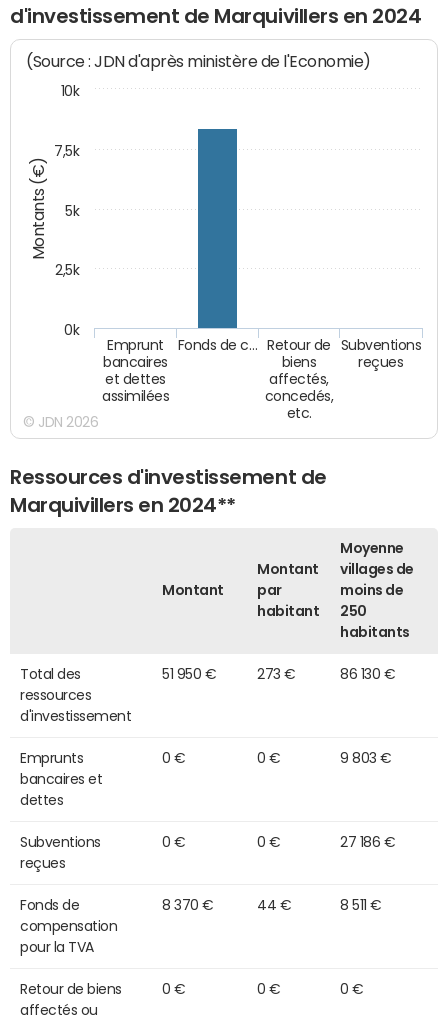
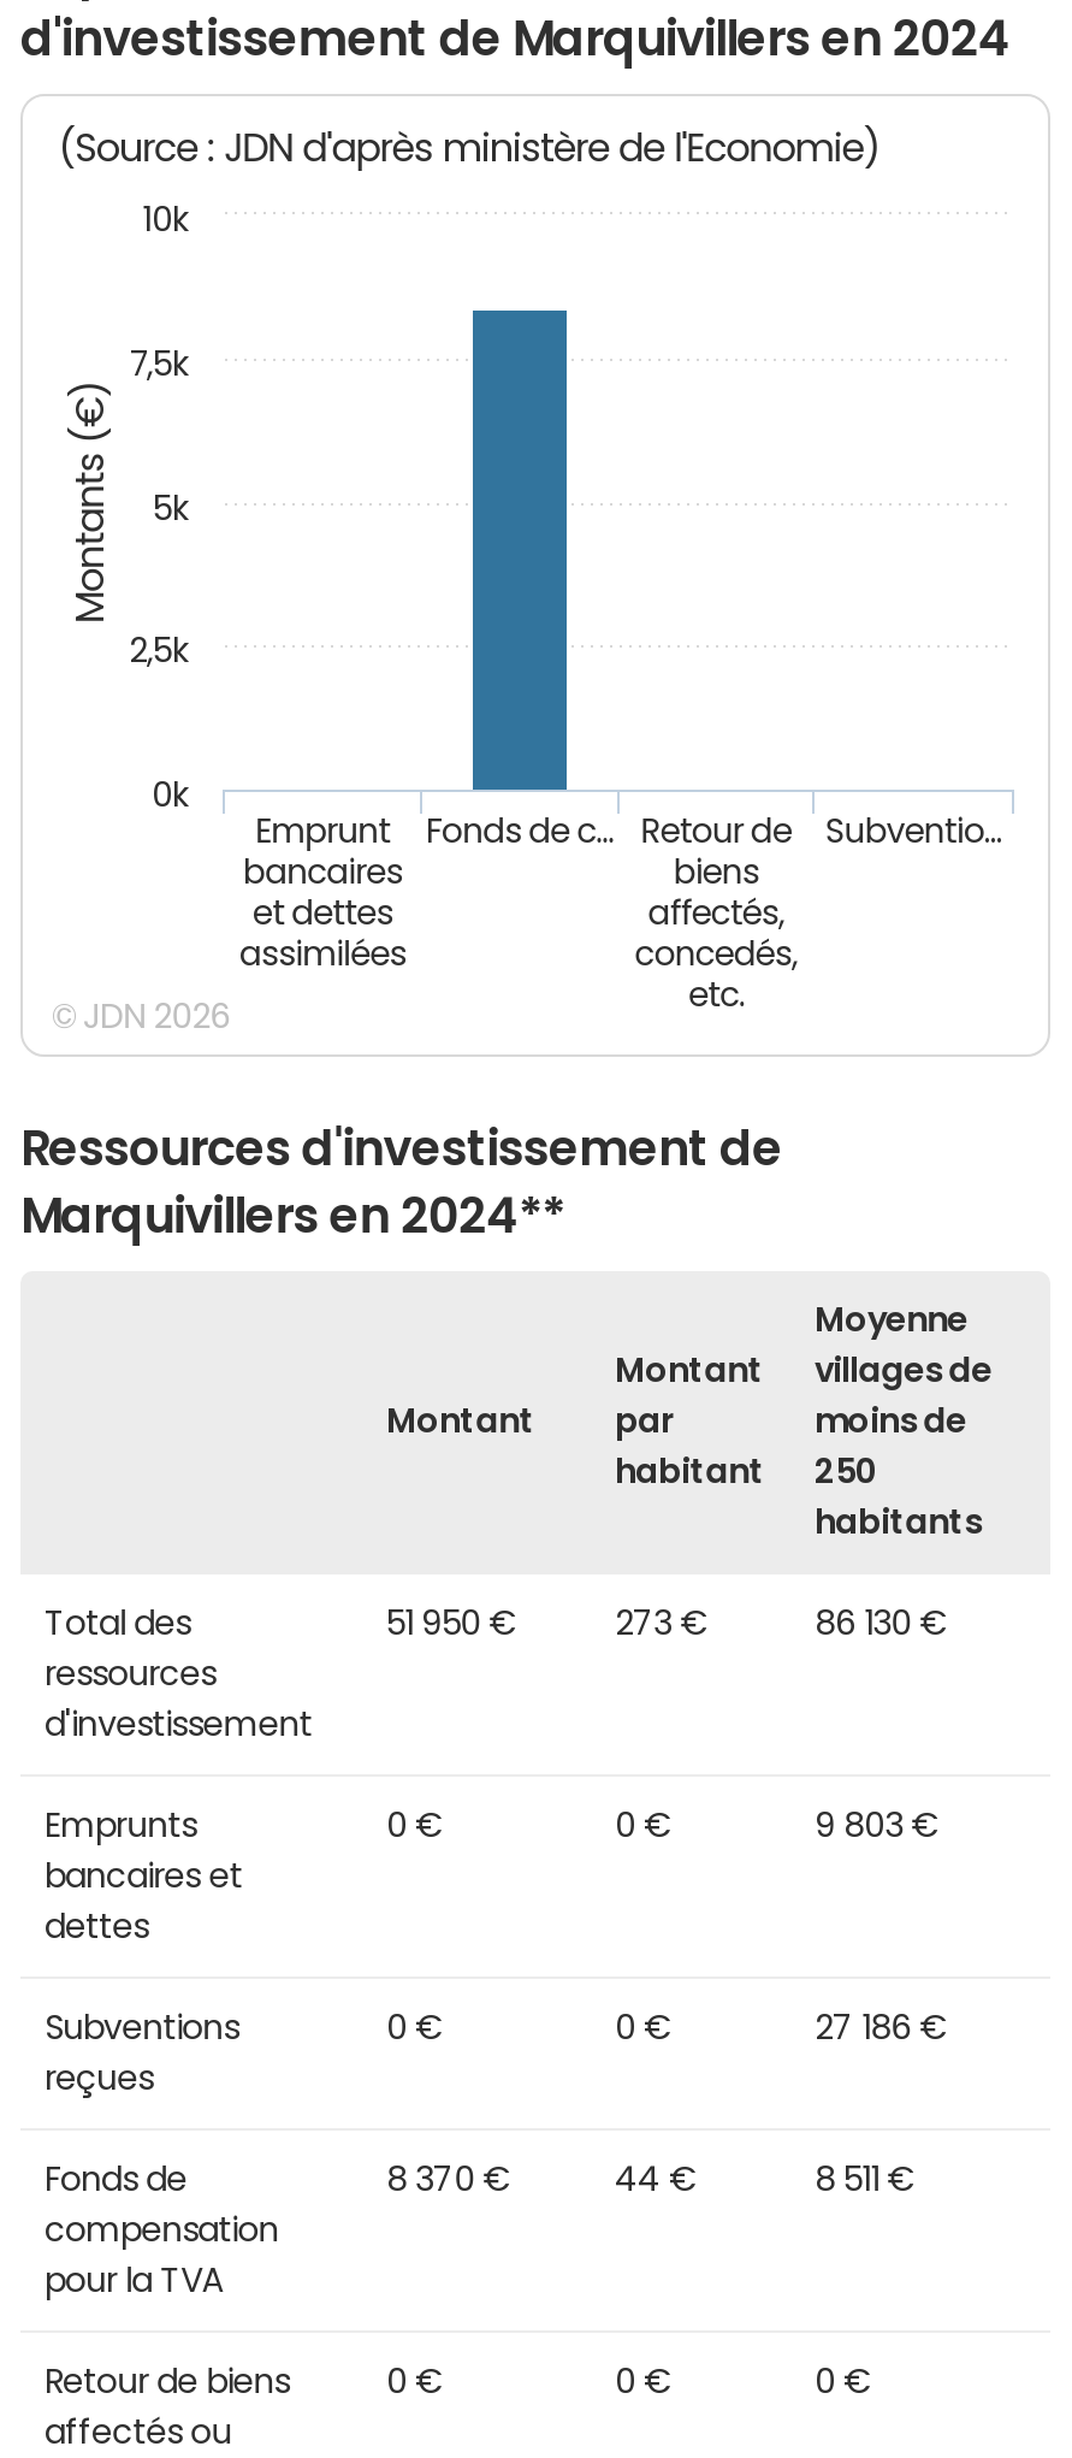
[340,338,422,371] Subventions | reçues -> [825,814,1002,848] Subventio…

